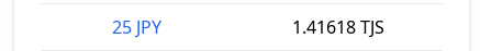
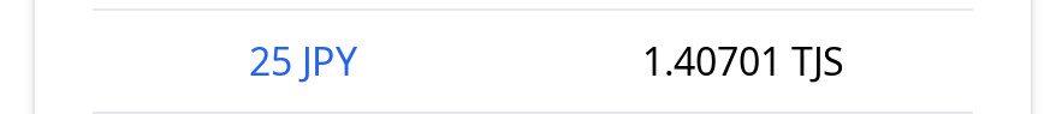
[292,15,384,39] 1.41618 TJS -> [642,35,844,88] 1.40701 TJS

